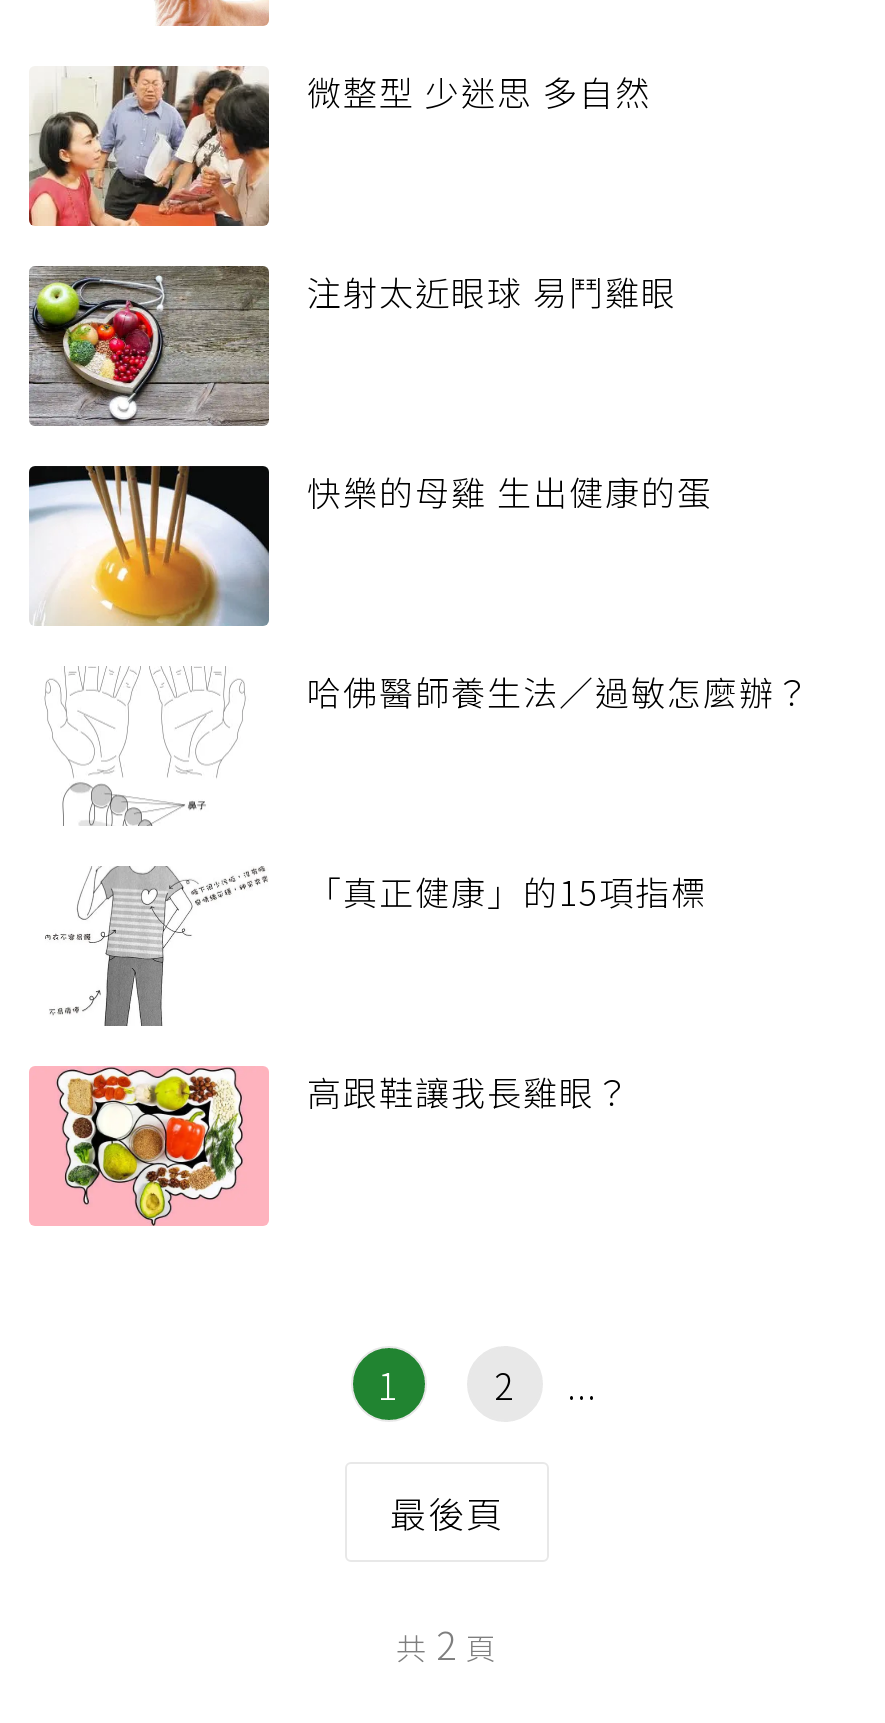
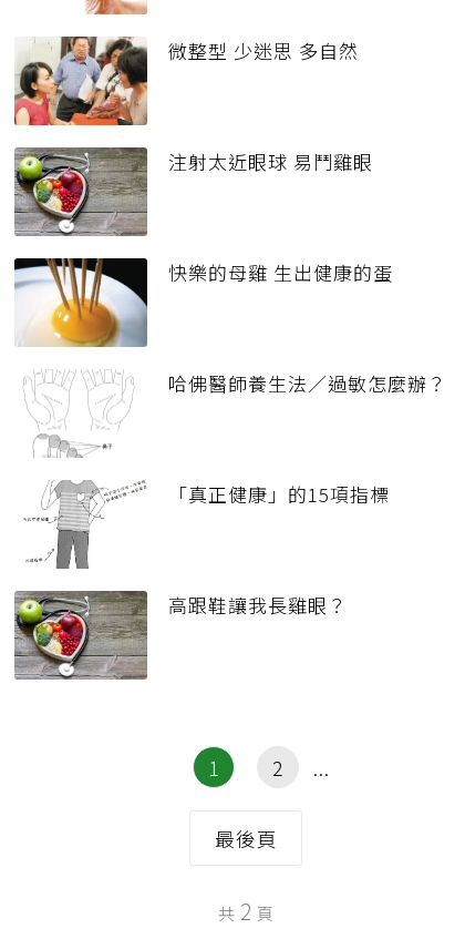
[29,1066,269,1226] [image] -> [13,590,148,681] [image]

